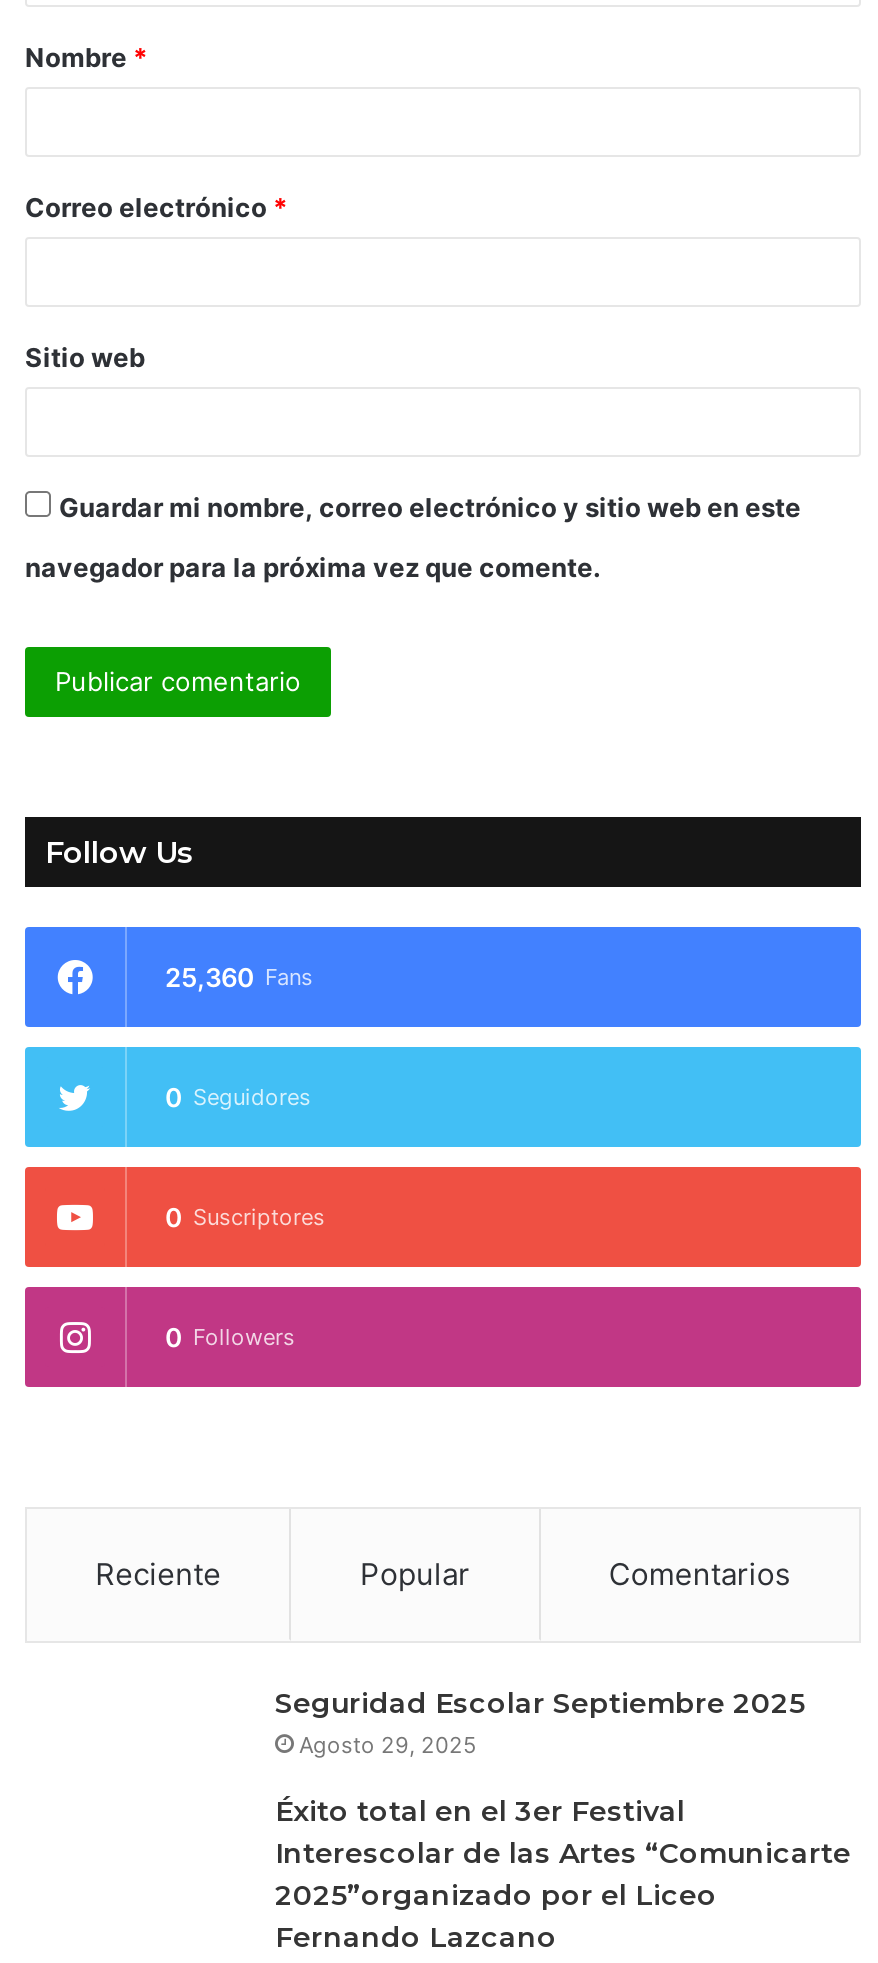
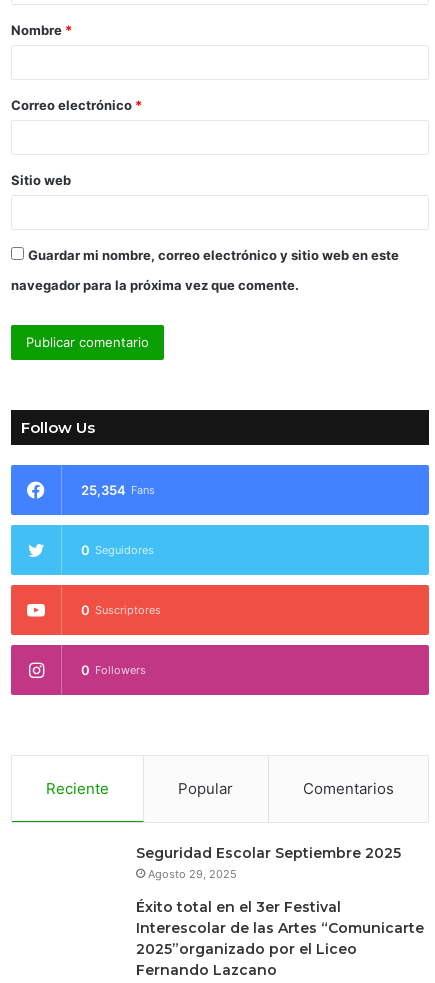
[165,961,313,993] 25,360 Fans -> [81,482,155,498] 25,354 Fans

